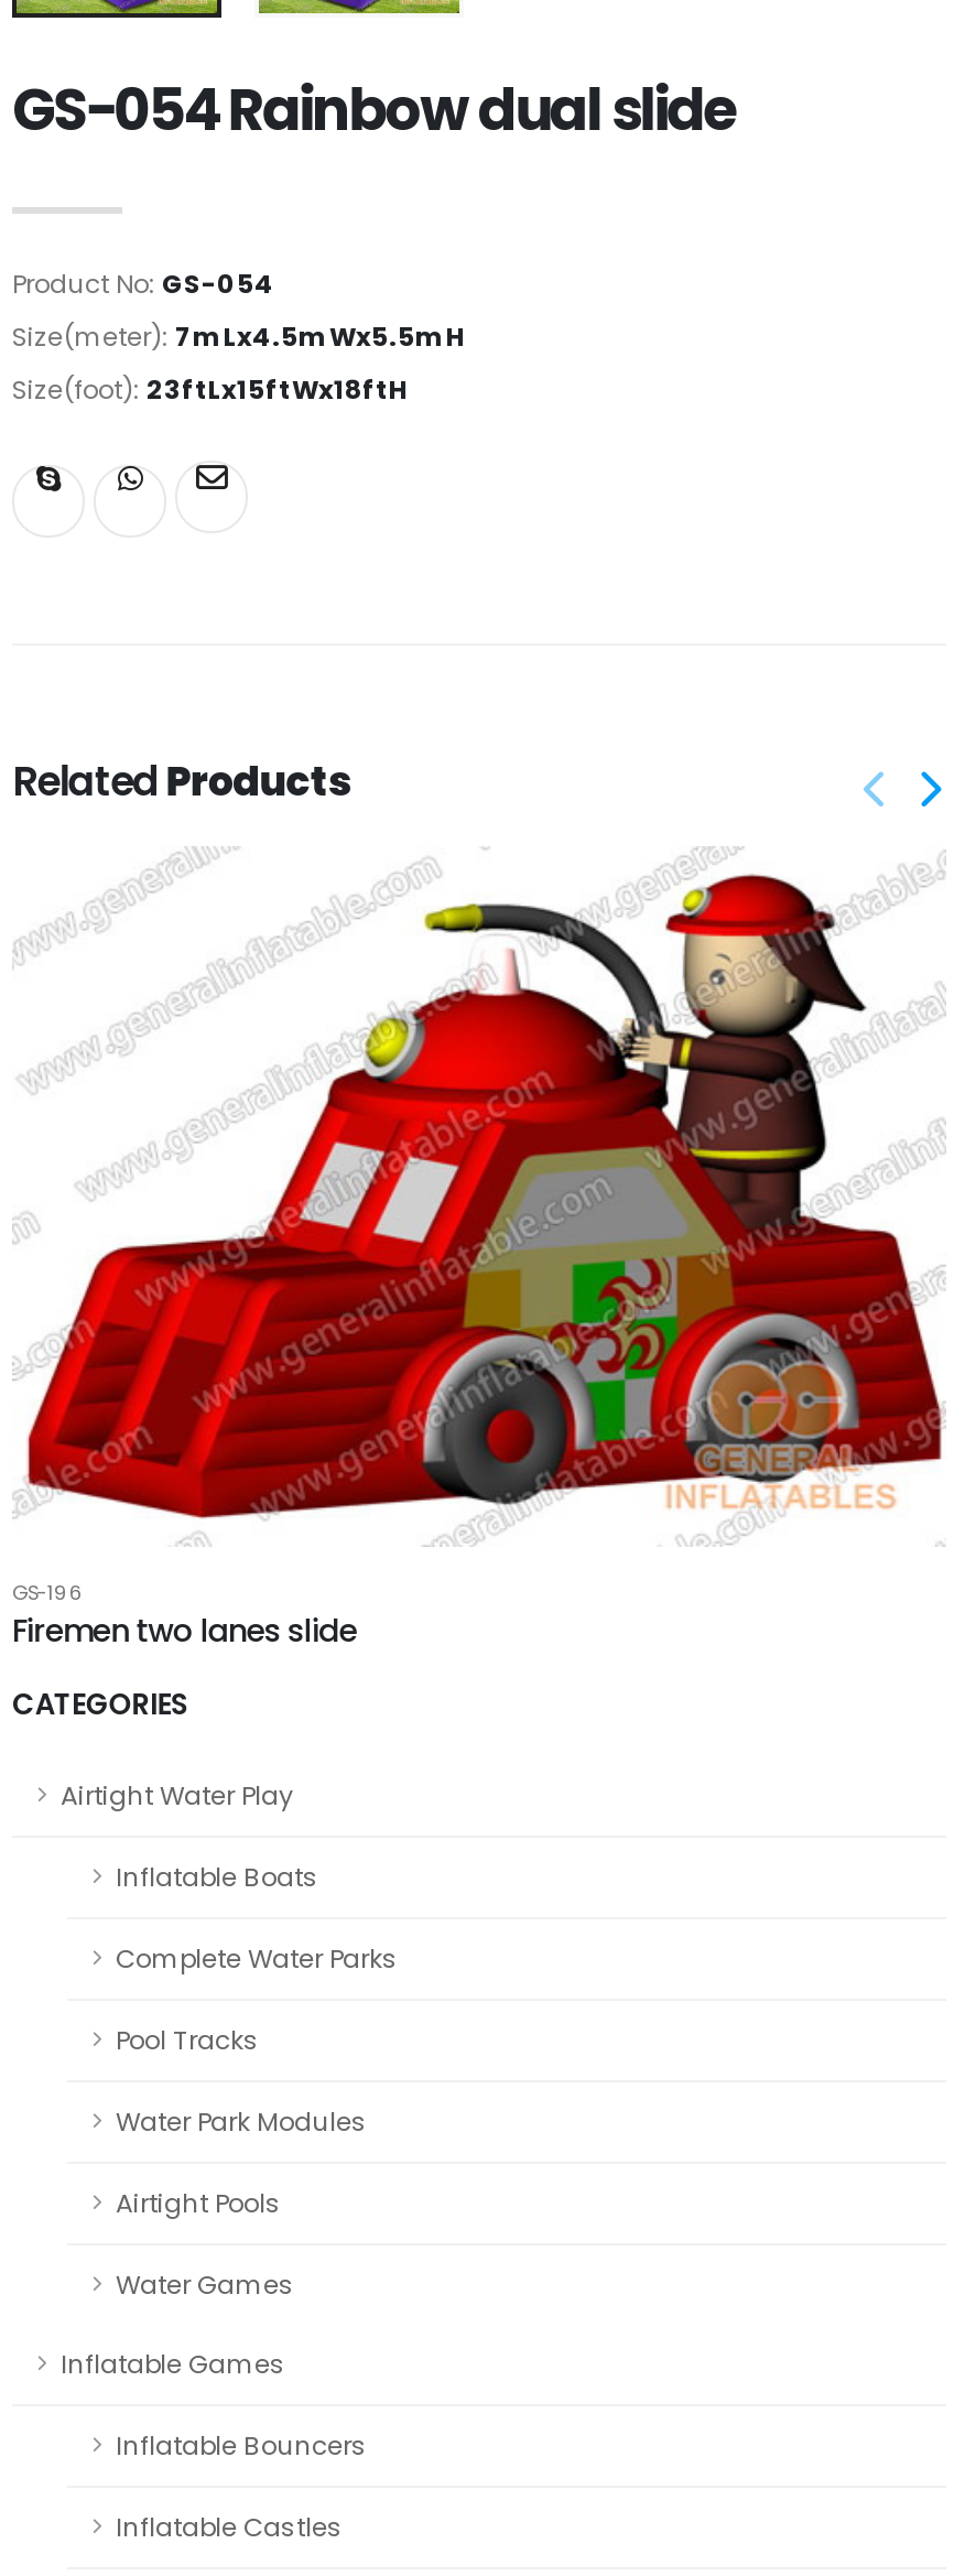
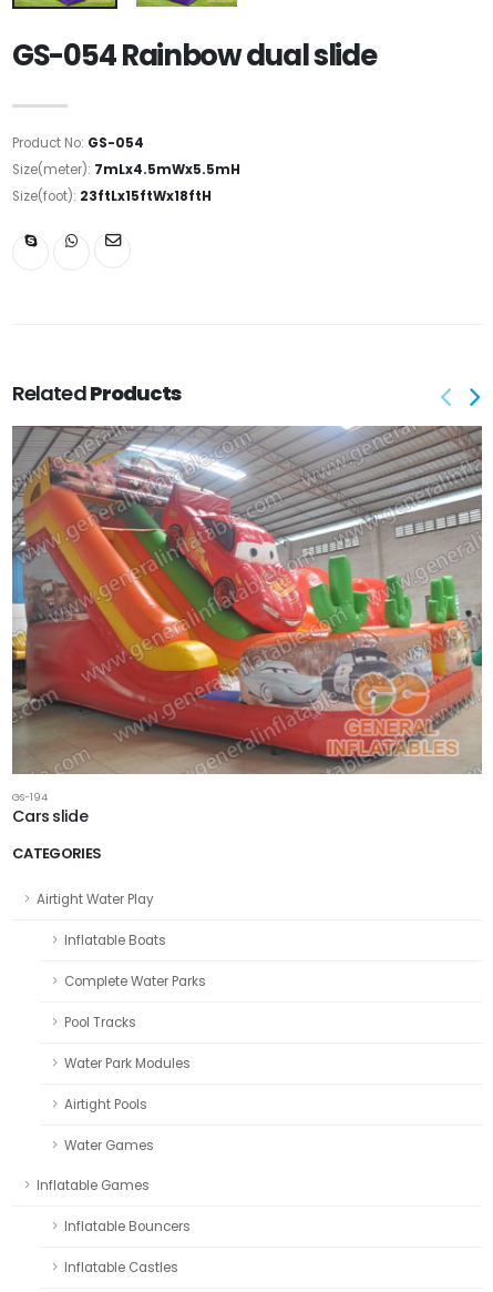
[12,853,946,1652] [image] | GS-196 | Firemen two lanes slide -> [11,425,483,828] [image] | GS-194 | Cars slide

